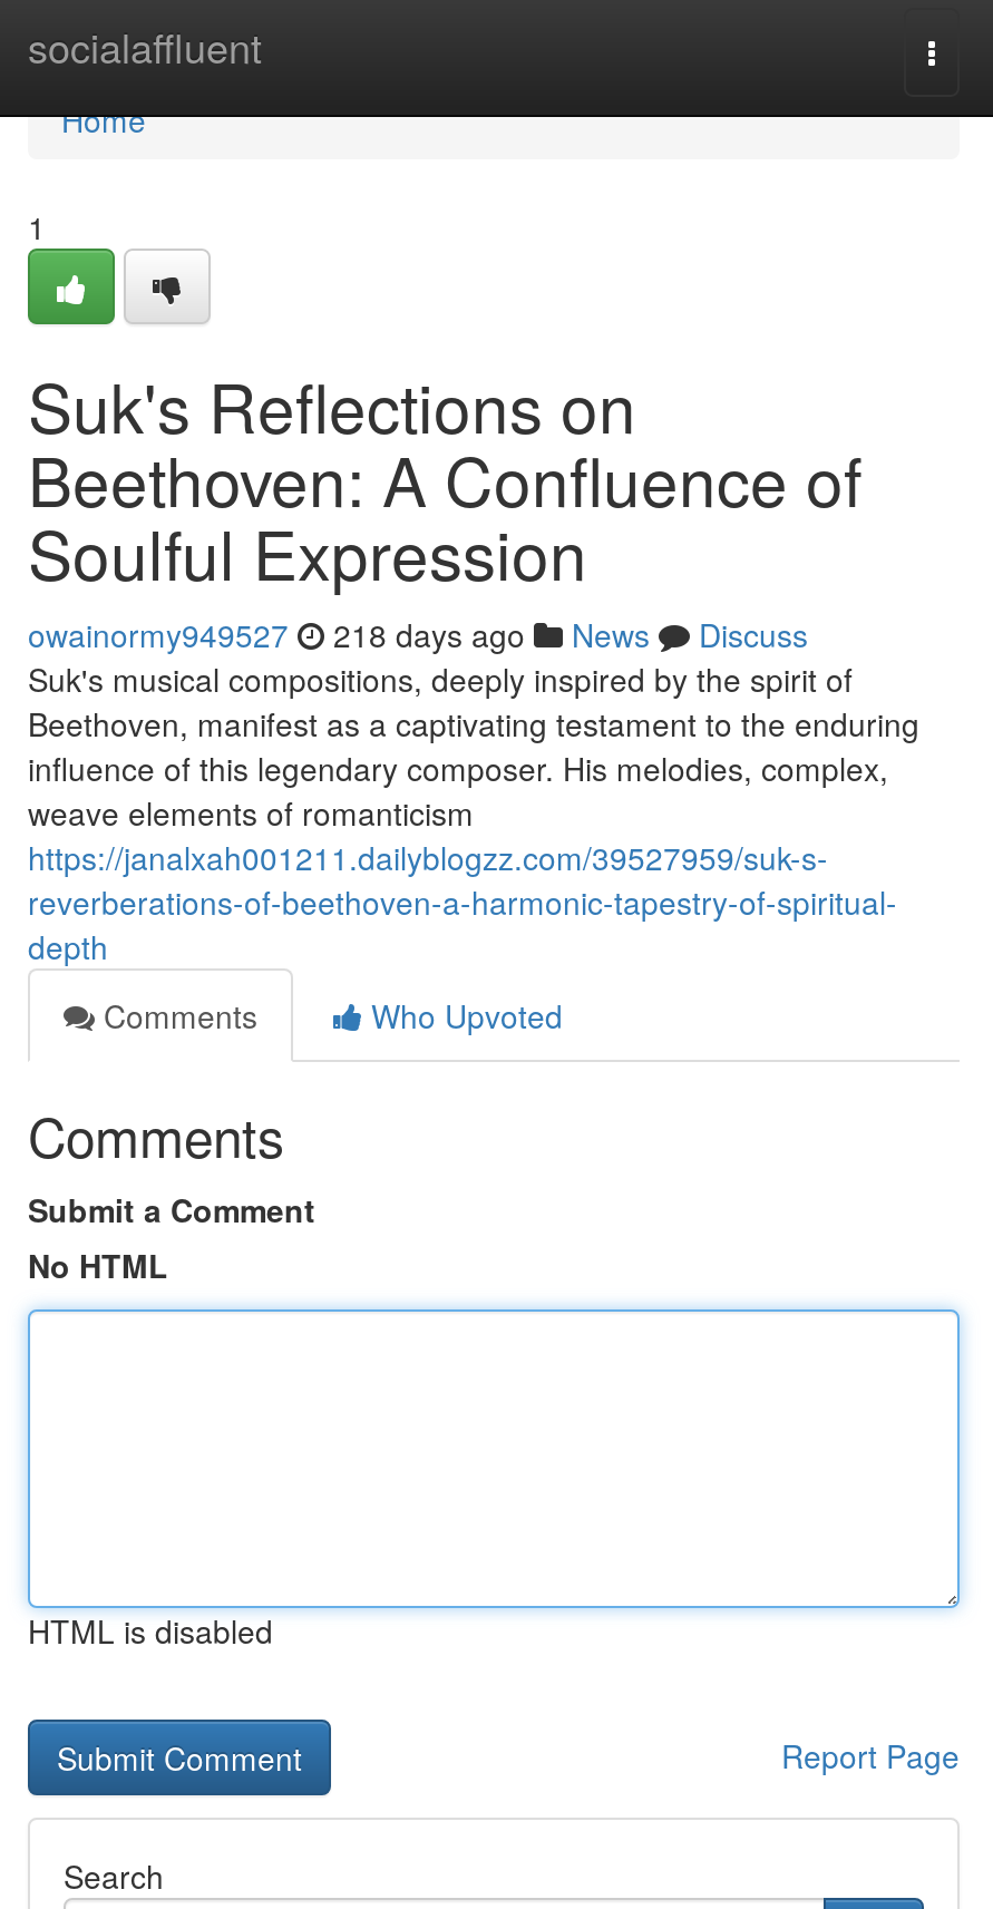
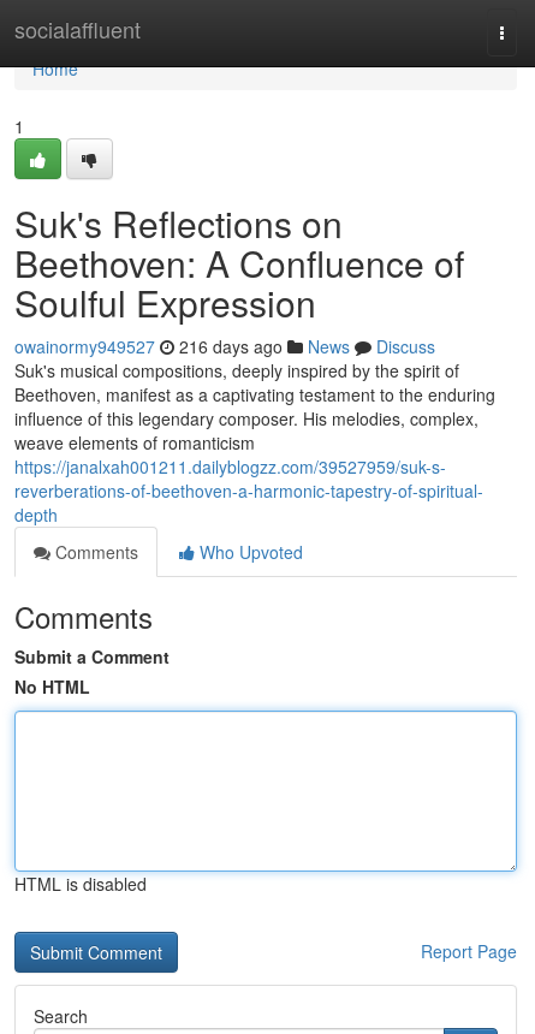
[28,612,808,656] owainormy949527 218 days ago News Discuss -> [14,334,435,358] owainormy949527 216 days ago News Discuss

